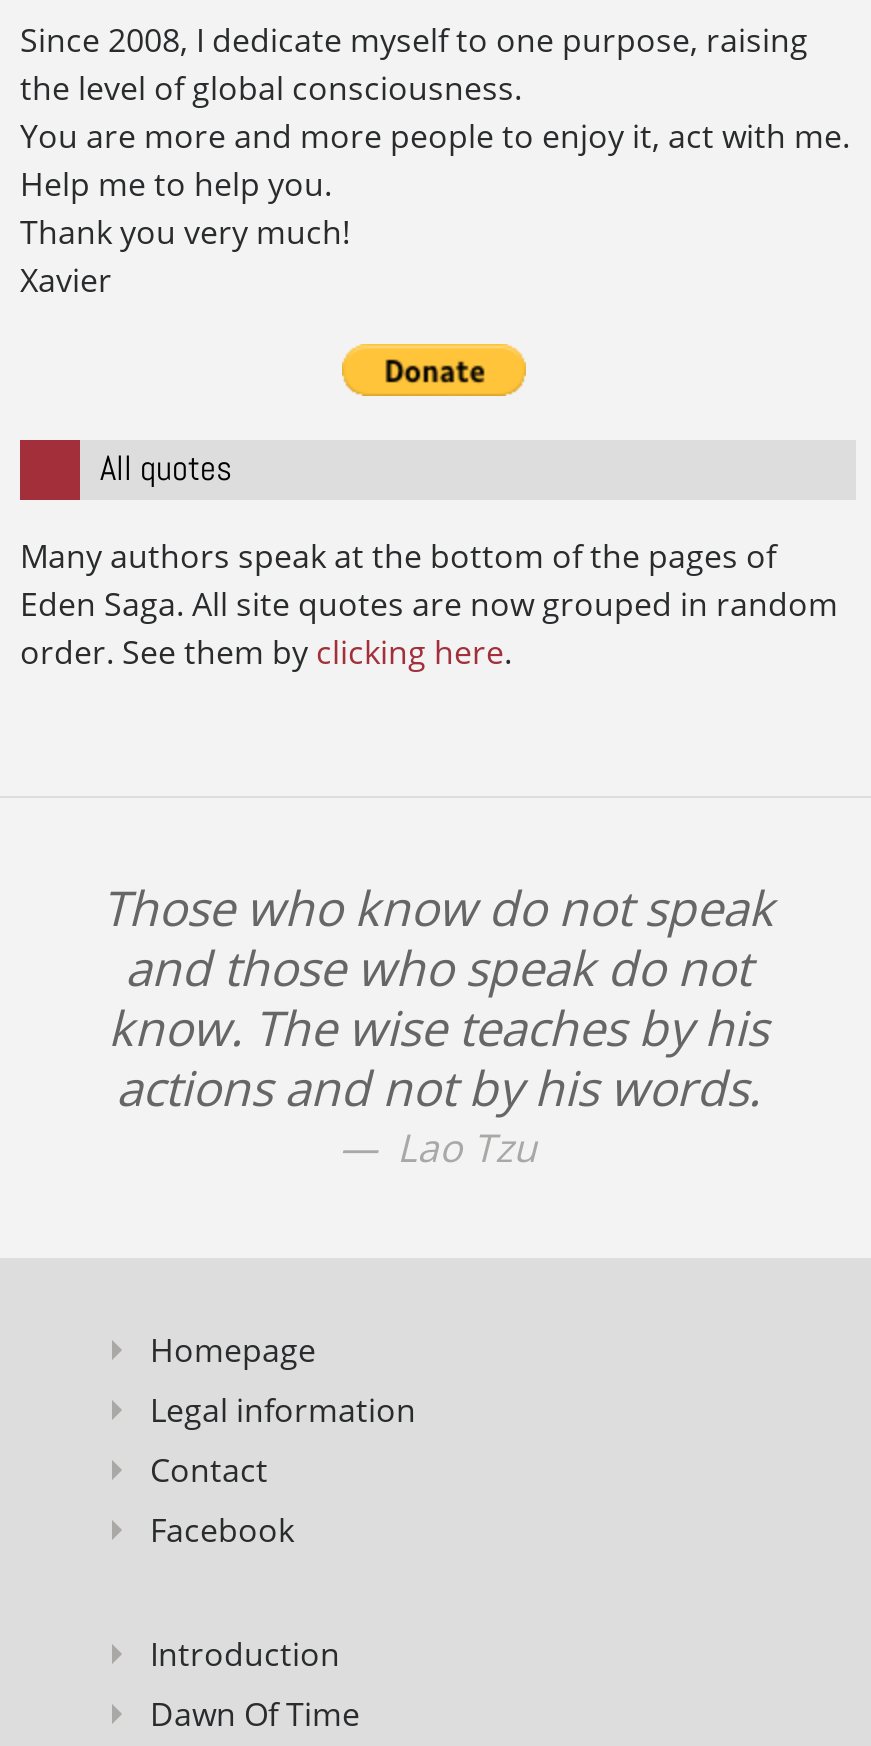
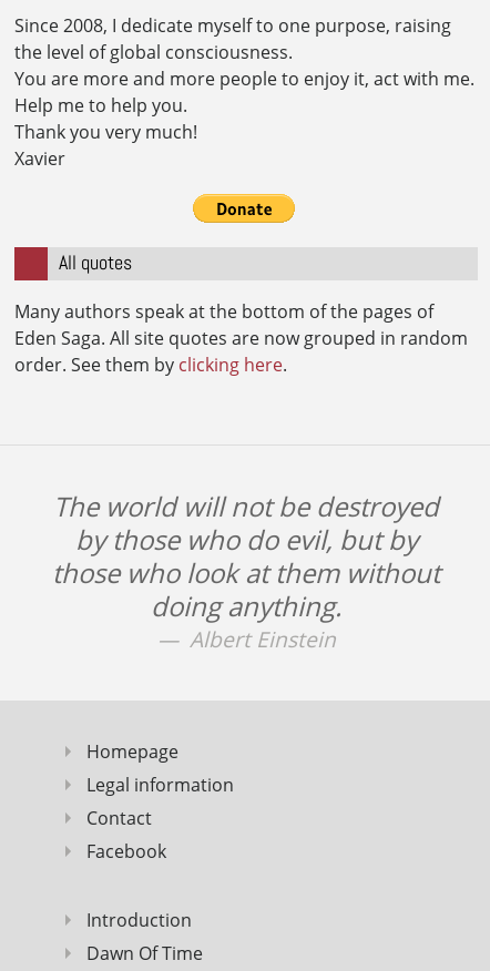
[102,874,774,1174] Those who know do not speak | and those who speak do not | know. The wise teaches by his | actions and not by his words. | Lao Tzu -> [52,488,440,654] The world will not be destroyed | by those who do evil, but by | those who look at them without | doing anything. | Albert Einstein

